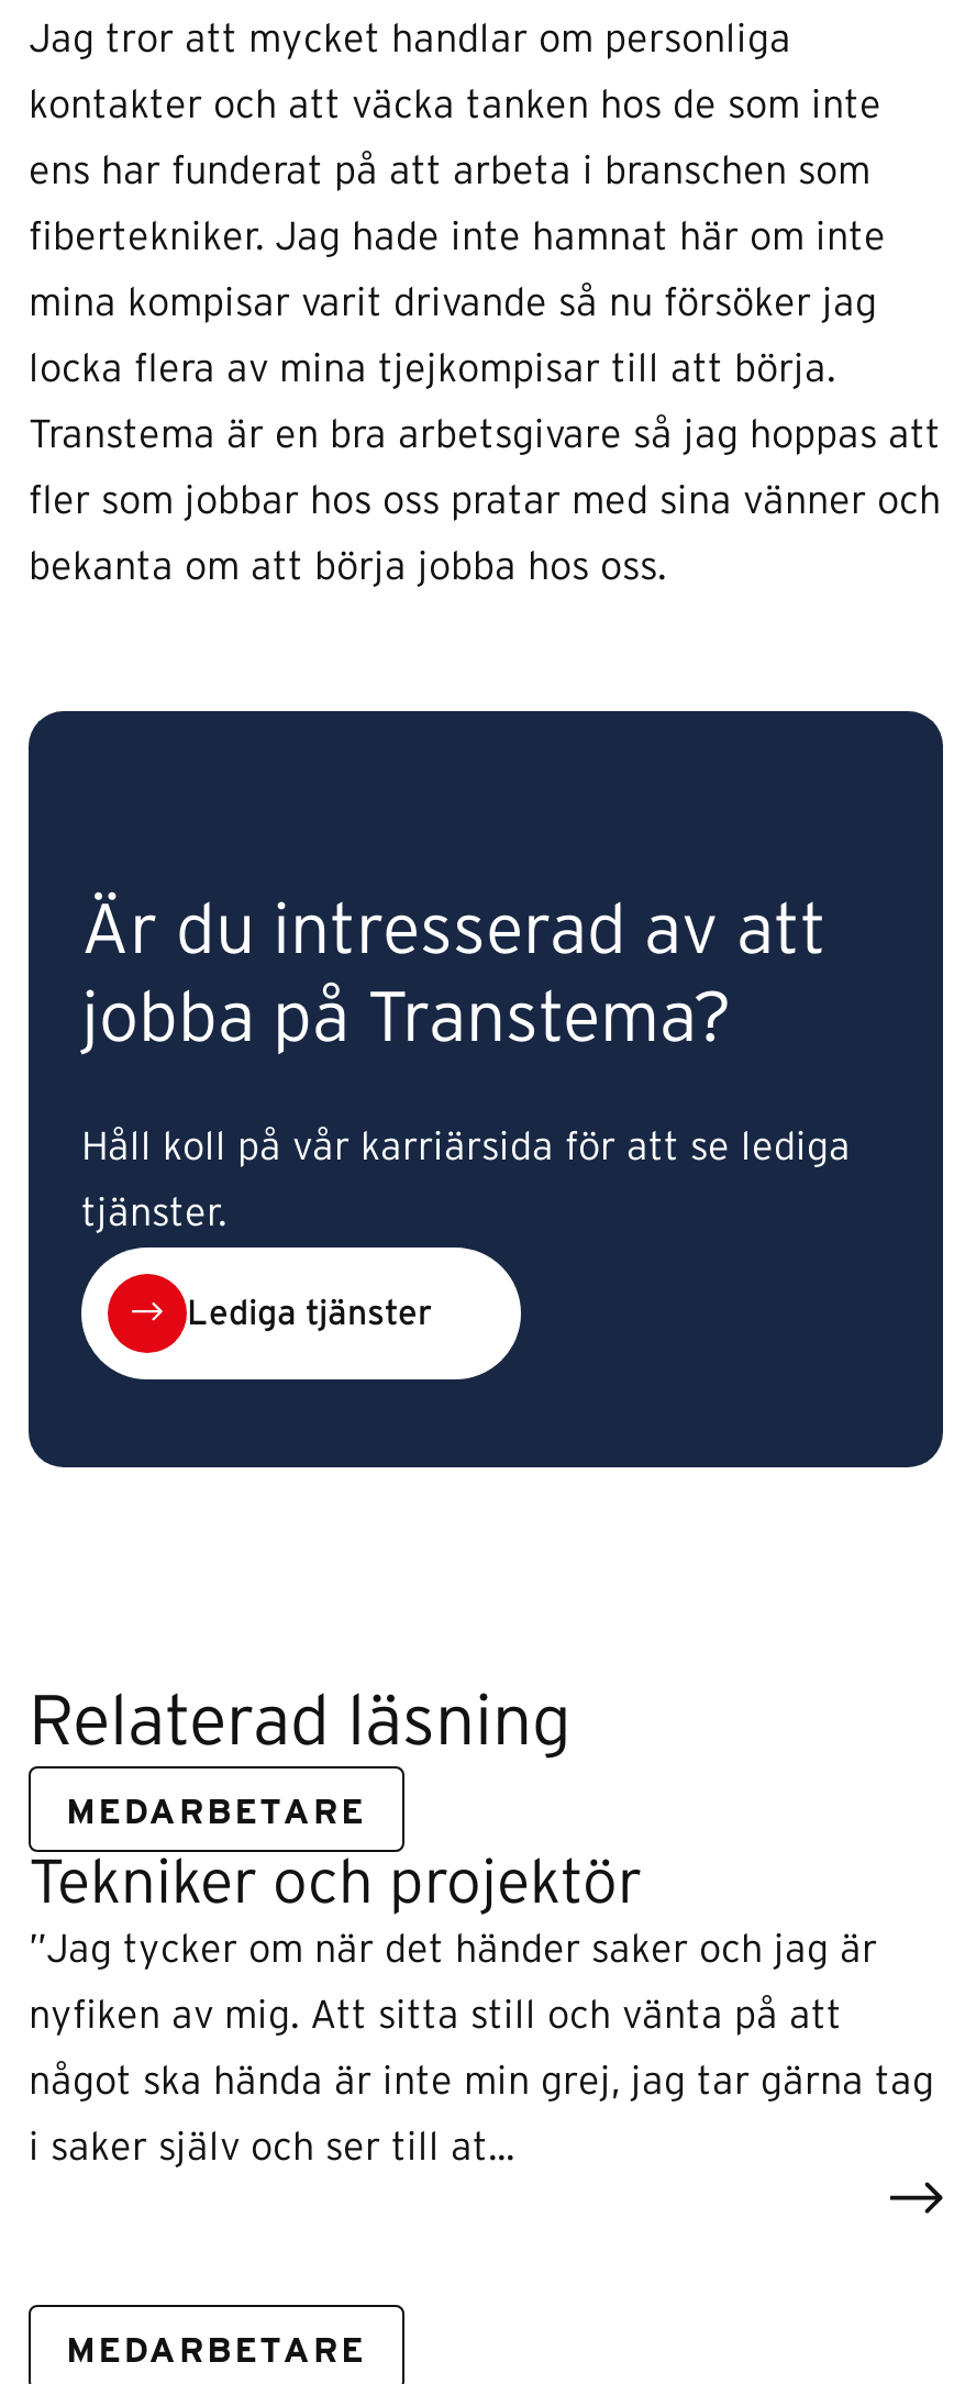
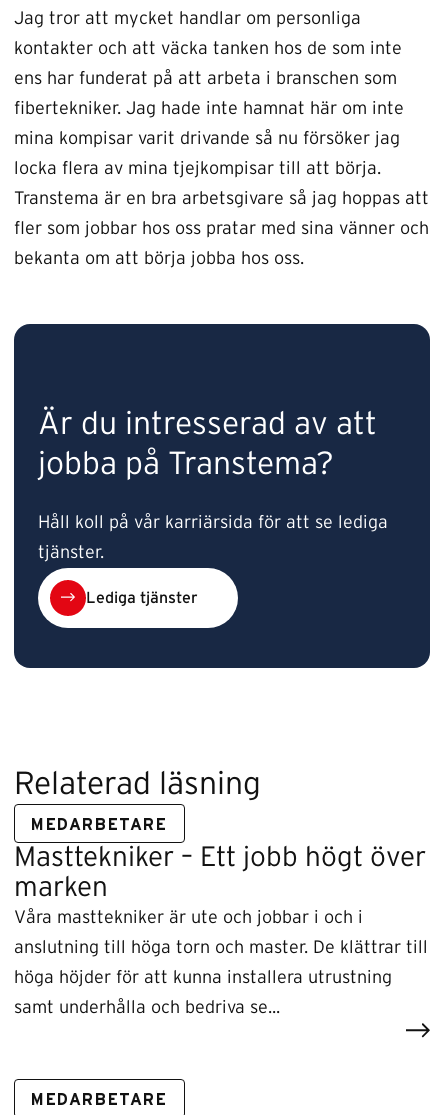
[29,1853,877,1970] Tekniker och projektör | ”Jag tycker om när det händer saker och jag är -> [14,844,426,927] Masttekniker – Ett jobb högt över | marken | Våra masttekniker är ute och jobbar i och i
[29,1996,842,2036] nyfiken av mig. Att sitta still och vänta på att -> [14,939,428,957] anslutning till höga torn och master. De klättrar till
[29,2062,934,2102] något ska hända är inte min grej, jag tar gärna tag -> [14,969,392,987] höga höjder för att kunna installera utrustning
[29,2128,514,2168] i saker själv och ser till at... -> [14,999,280,1017] samt underhålla och bedriva se...

